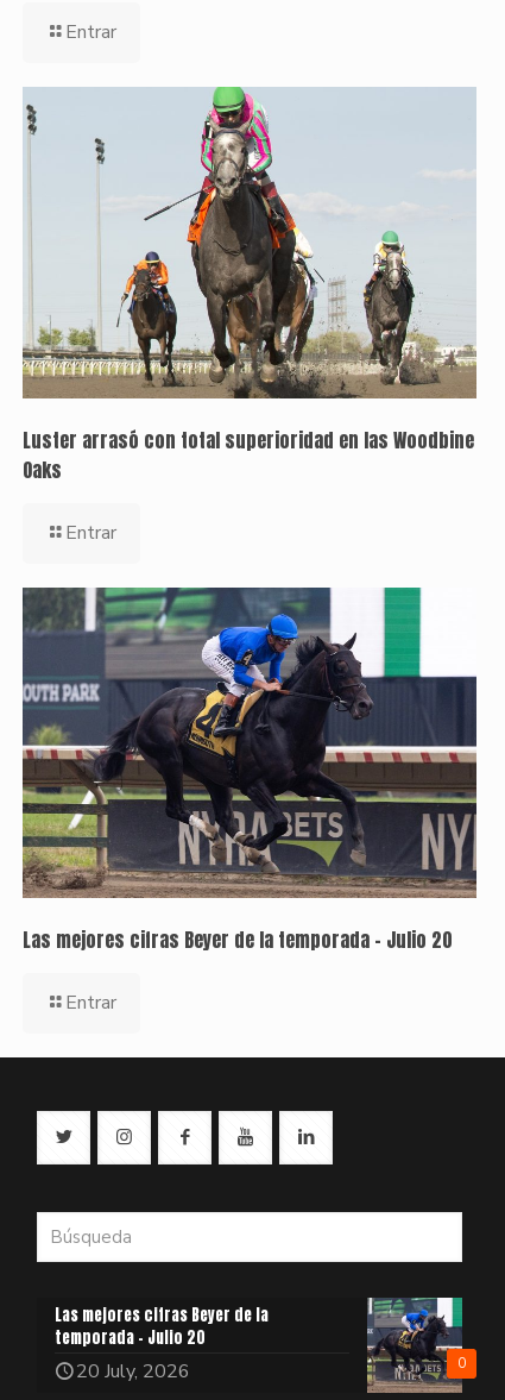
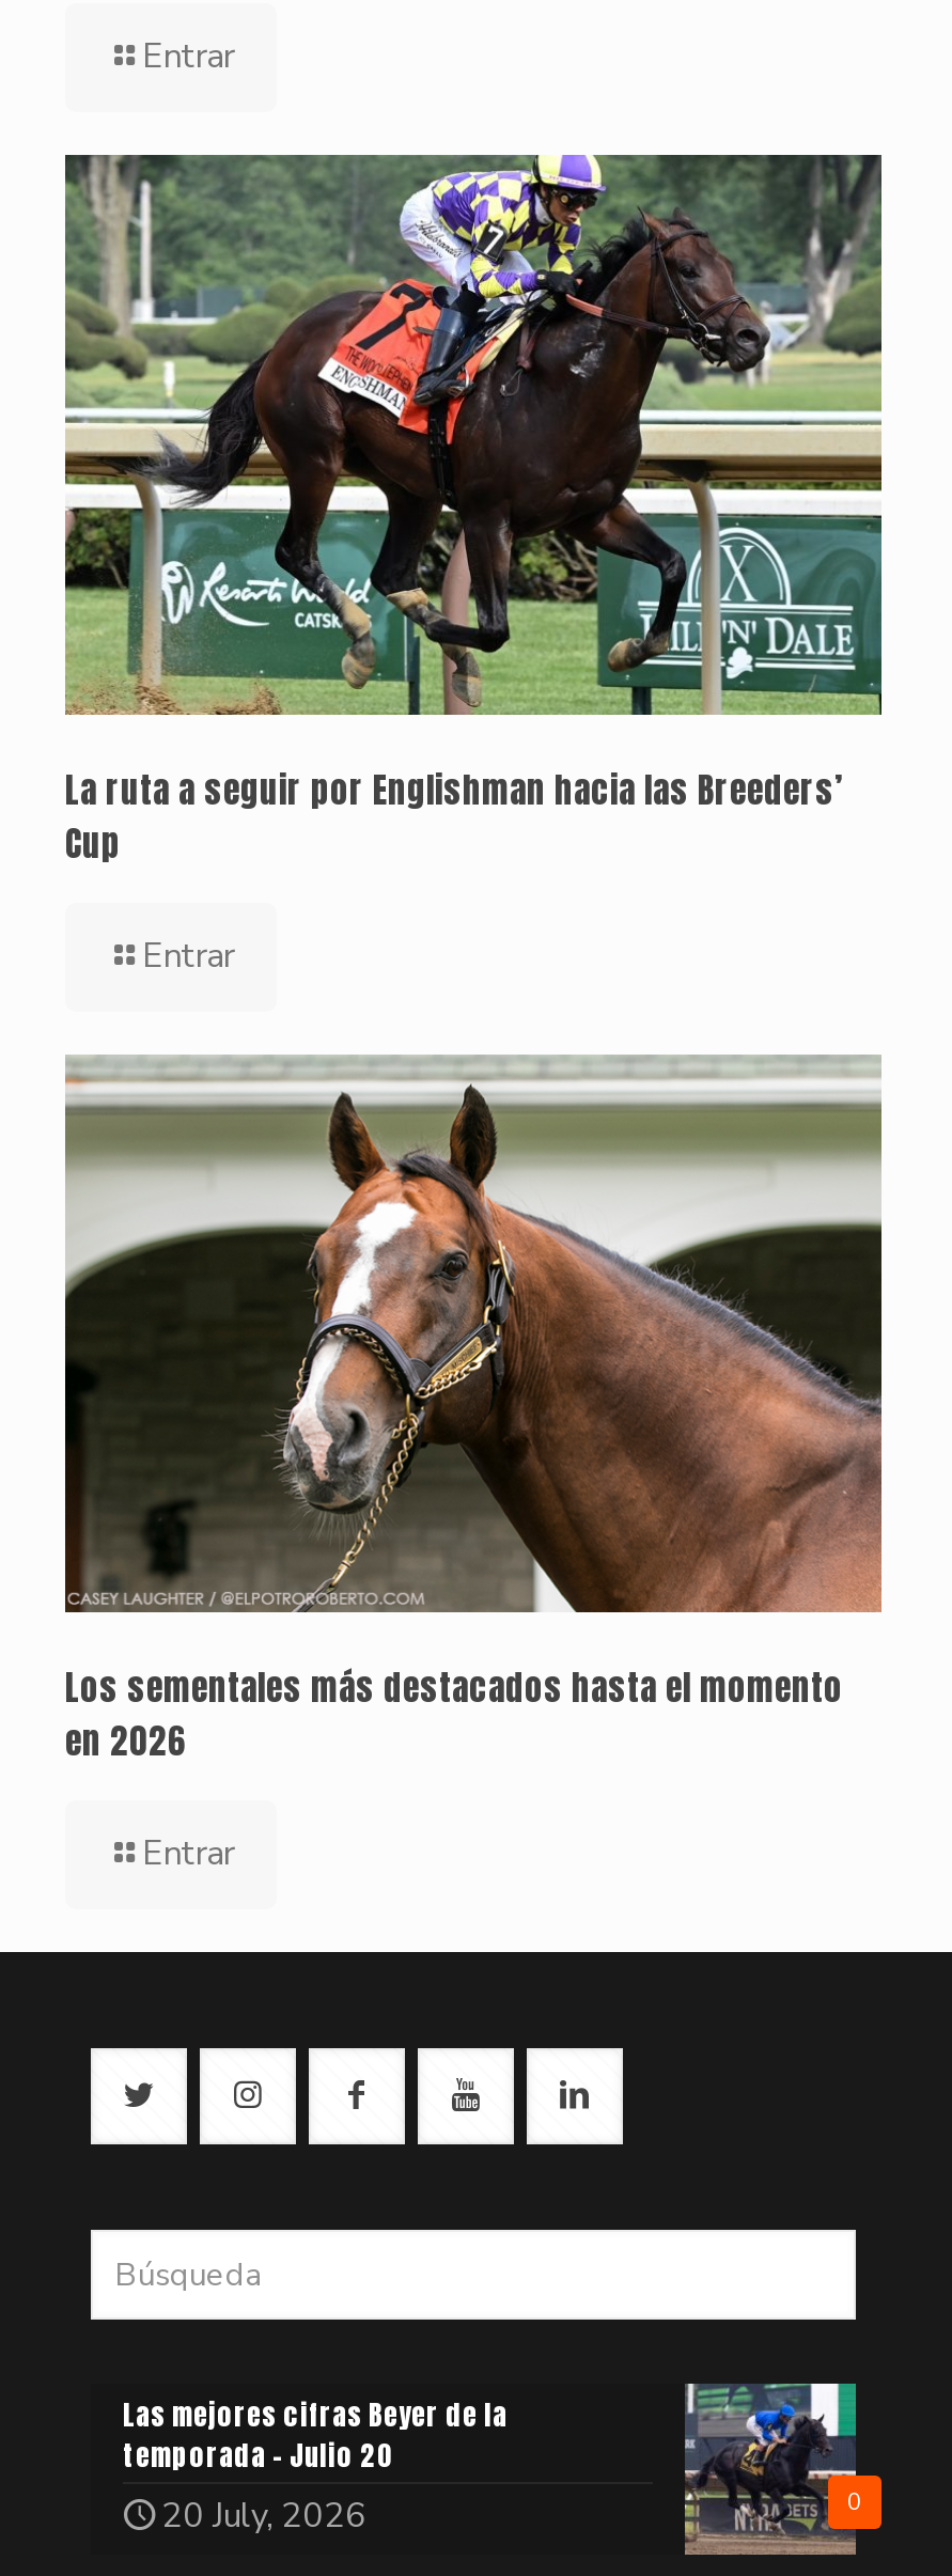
[21,87,478,484] [image] | Luster arrasó con total superioridad en las Woodbine | Oaks -> [63,153,884,868] [image] | La ruta a seguir por Englishman hacia las Breeders’ | Cup
[21,588,478,954] [image] | Las mejores cifras Beyer de la temporada – Julio 20 -> [63,1055,884,1766] [image] | Los sementales más destacados hasta el momento | en 2026

